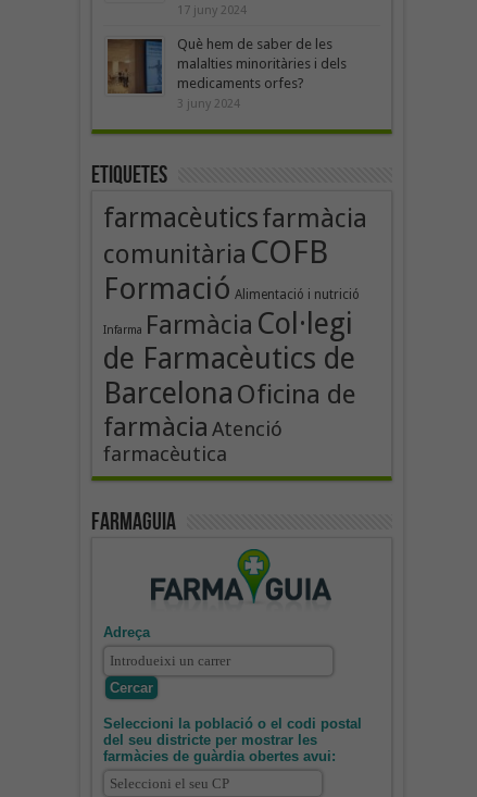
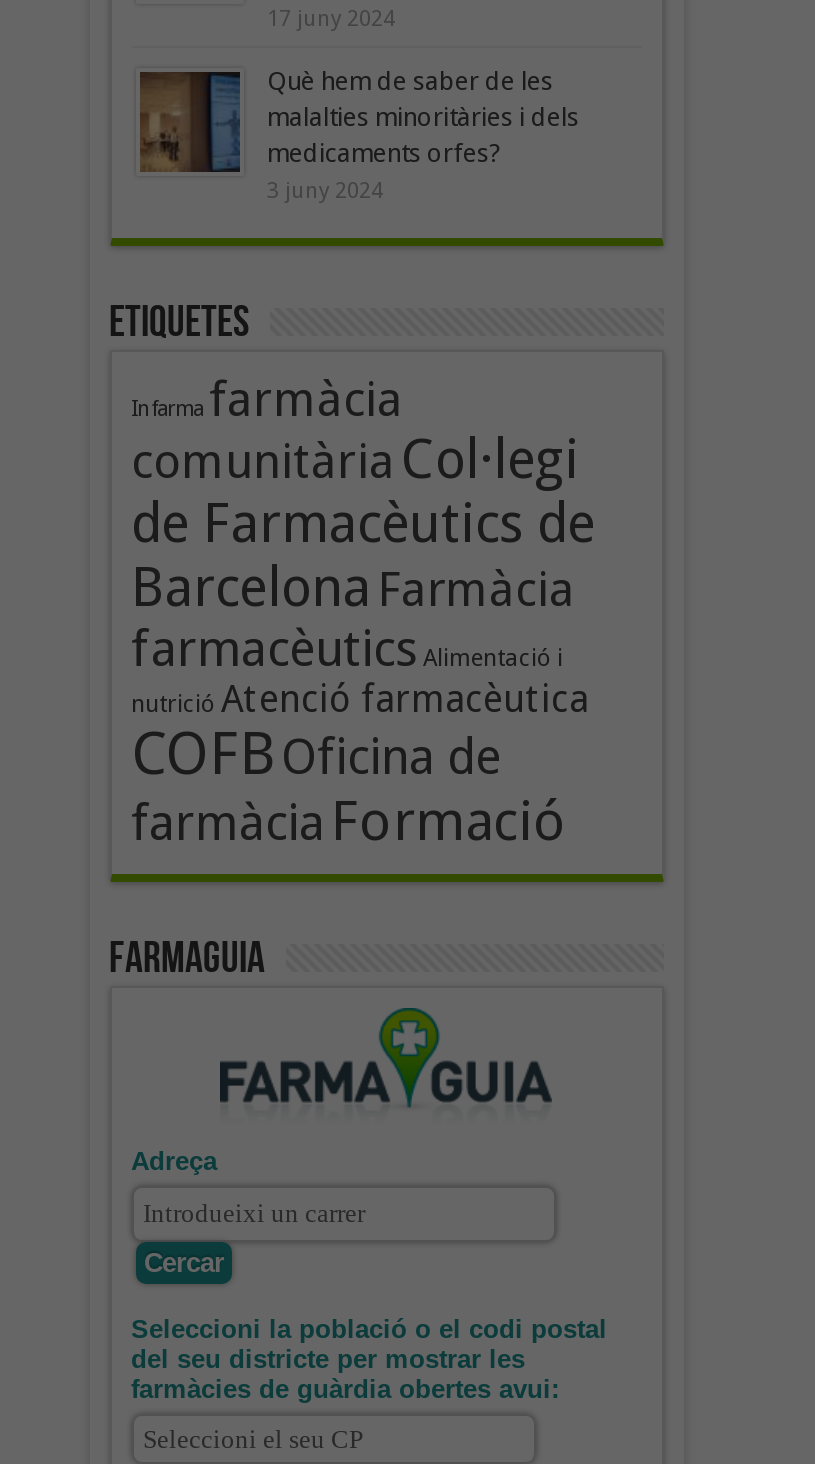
[103,202,367,341] farmacèutics farmàcia | comunitària COFB | Formació Alimentació i nutrició | Infarma Farmàcia Col·legi -> [131,372,579,492] Infarma farmàcia | comunitària Col·legi
moved [103,341,355,376] -> [131,492,595,556]: de Farmacèutics de
[103,376,355,465] Barcelona Oficina de | farmàcia Atenció | farmacèutica -> [131,556,589,854] Barcelona Farmàcia | farmacèutics Alimentació i | nutrició Atenció farmacèutica | COFB Oficina de | farmàcia Formació

